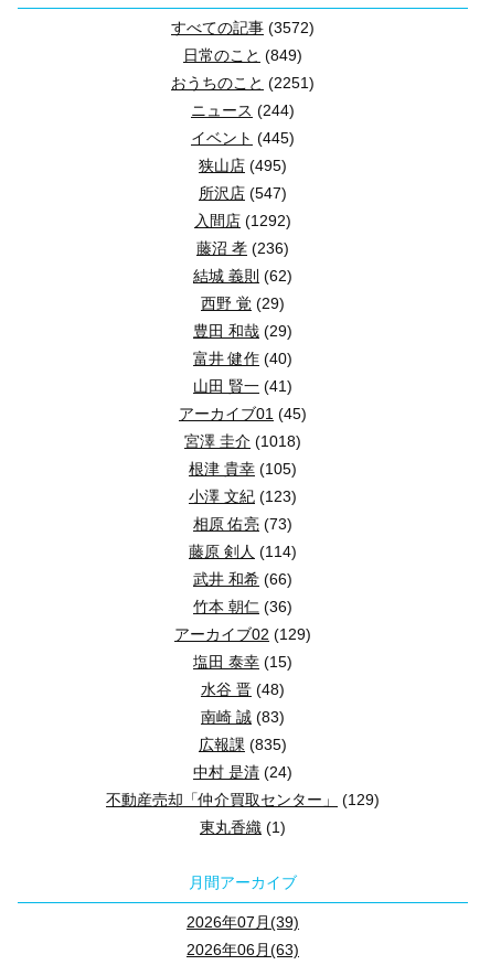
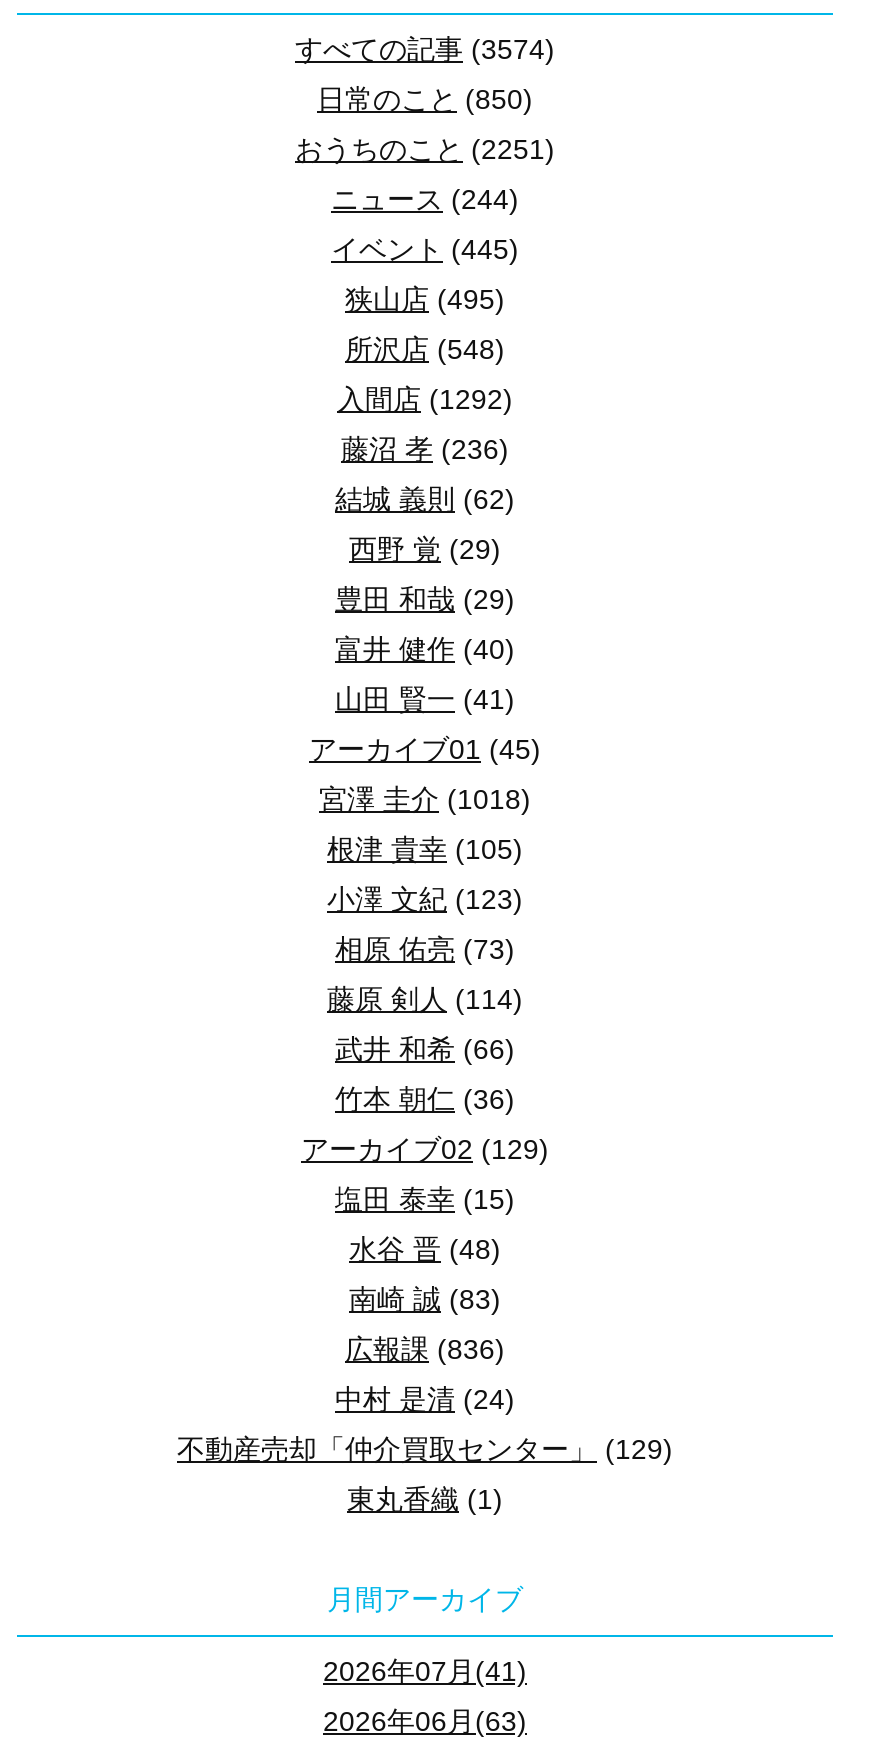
[171,19,315,37] すべての記事(3572) -> [295,34,555,66] すべての記事(3574)
[183,47,302,64] 日常のこと(849) -> [317,84,533,116] 日常のこと(850)
[199,185,287,202] 所沢店(547) -> [345,334,505,366] 所沢店(548)
[199,736,287,754] 広報課(835) -> [345,1334,505,1366] 広報課(836)
[187,914,299,931] 2026年07月(39) -> [323,1656,527,1688] 2026年07月(41)

